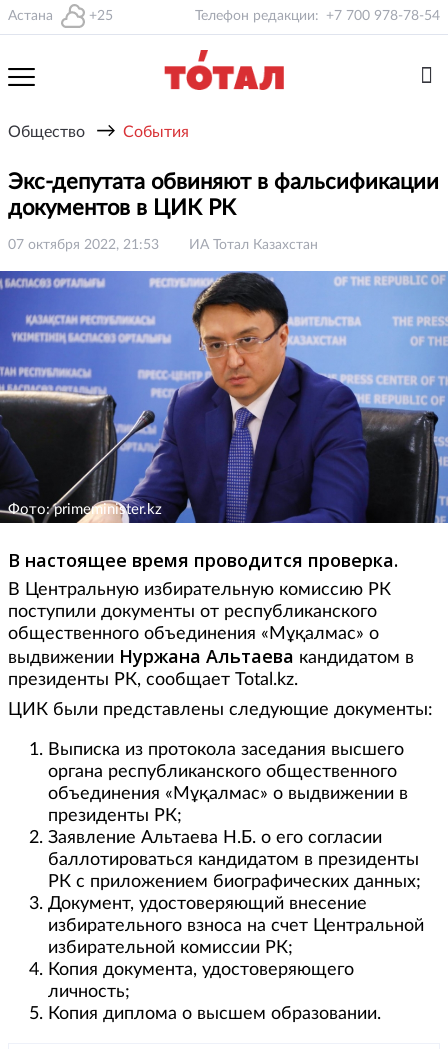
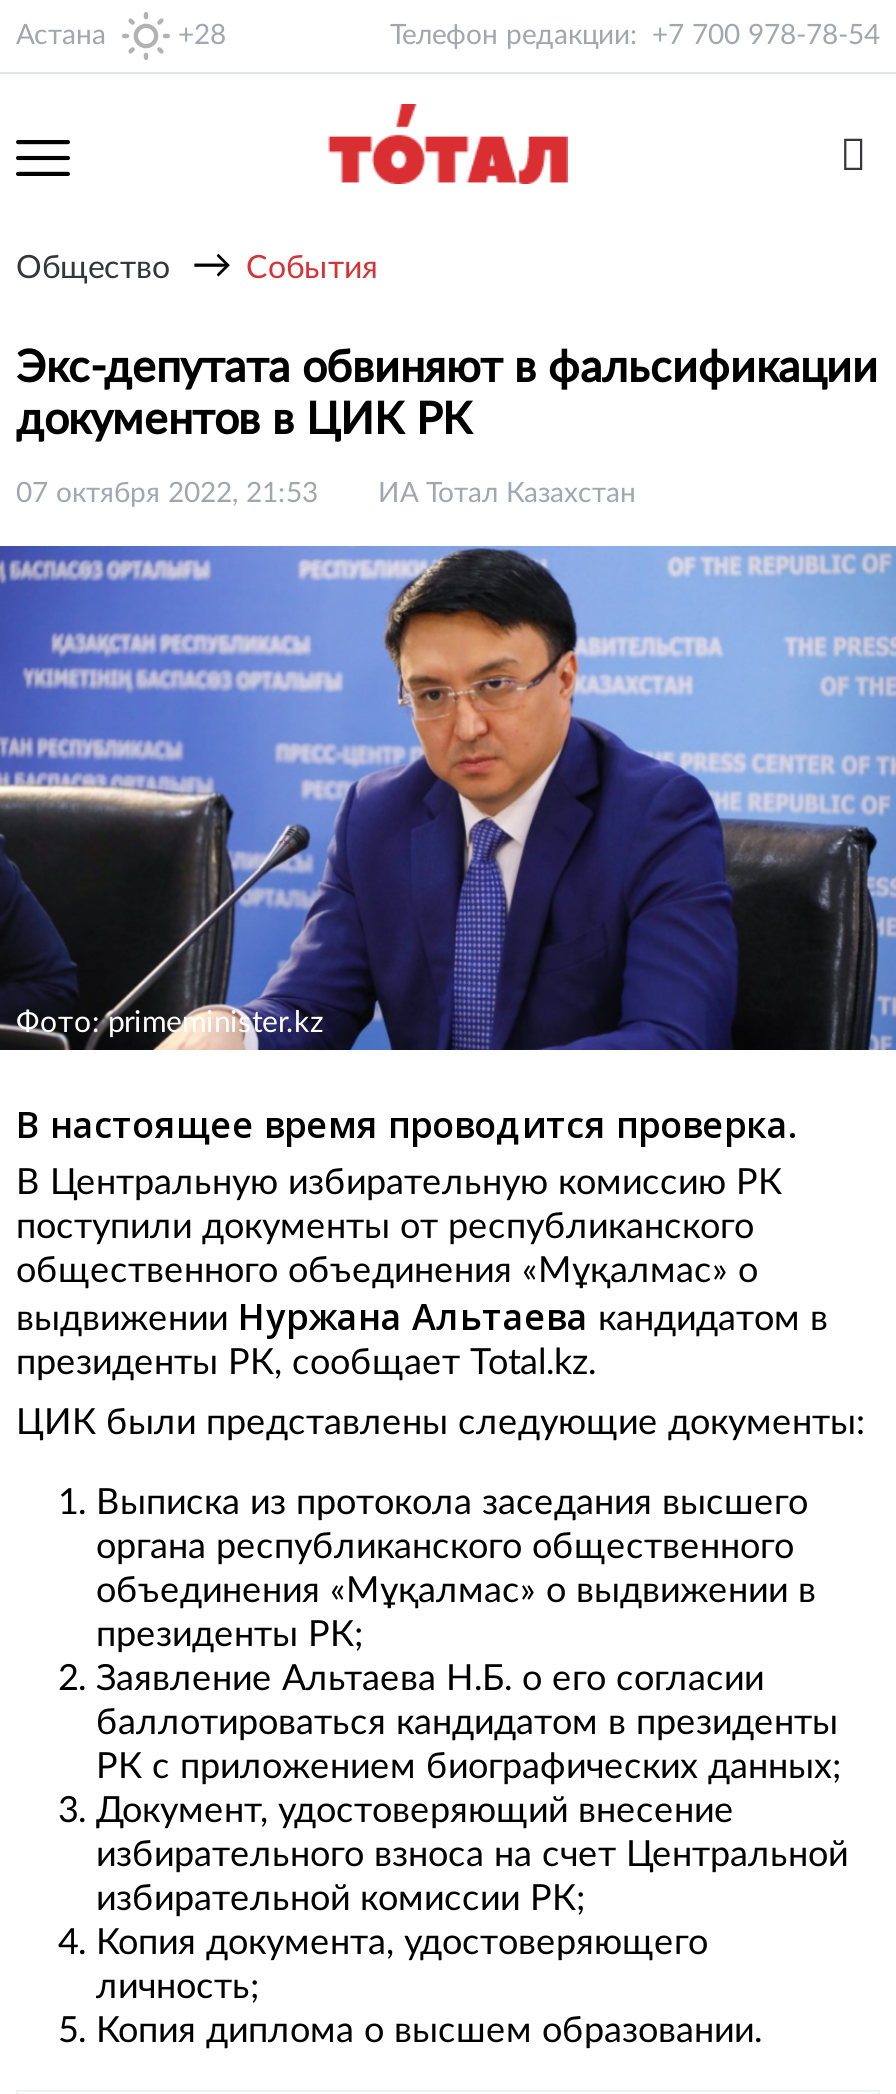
[89,9,113,23] +25 -> [178,22,226,50] +28

